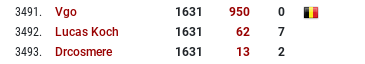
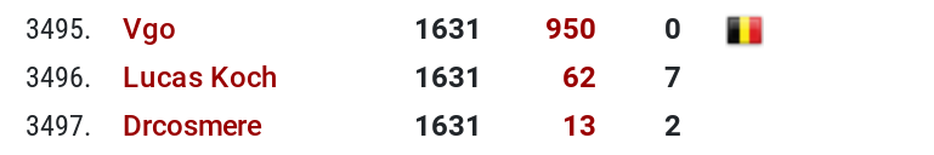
[15,5,77,19] 3491. Vgo -> [26,13,176,46] 3495. Vgo
[15,25,119,39] 3492. Lucas Koch -> [26,61,278,95] 3496. Lucas Koch
[15,45,112,59] 3493. Drcosmere -> [26,109,261,143] 3497. Drcosmere

